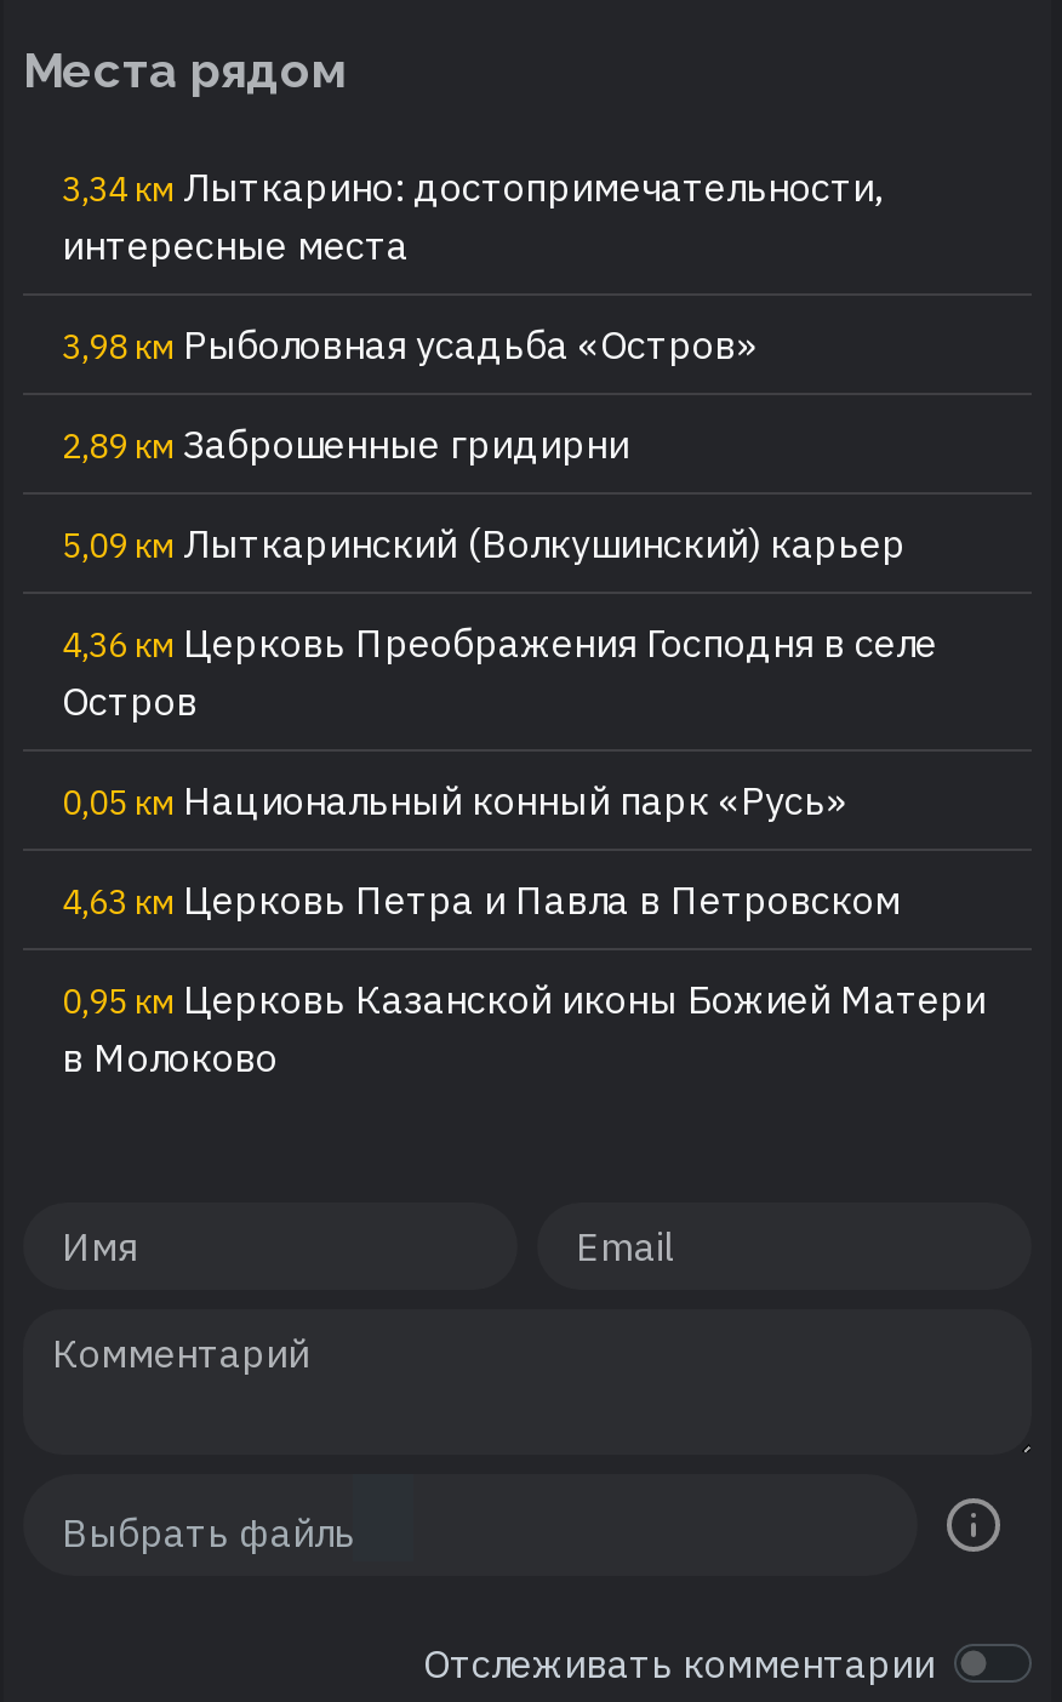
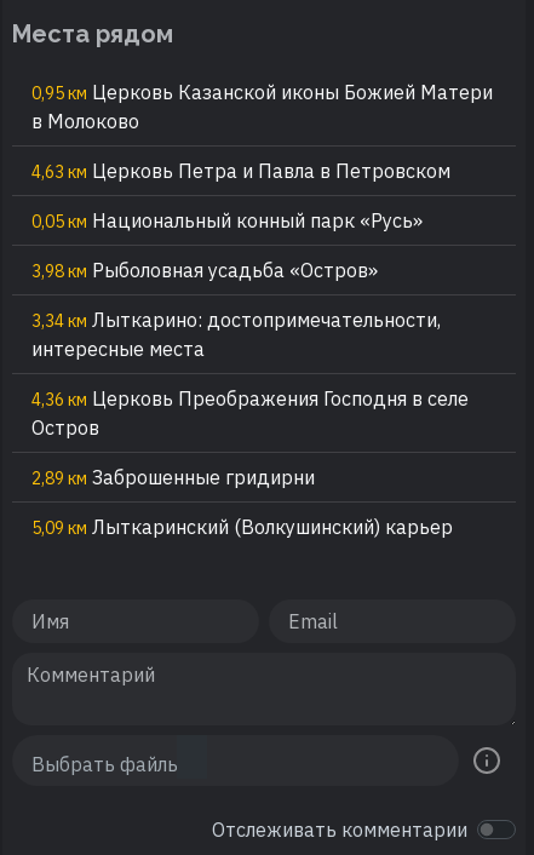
moved [62,163,937,924] -> [31,159,469,539]: 4,63 км Церковь Петра и Павла в Петровском | 0,05 км Национальный конный парк «Русь» | 3,98 км Рыболовная усадьба «Остров» | ... | 2,89 км Заброшенные гридирни | 5,09 км Лыткаринский (Волкушинский) карьер
moved [62,975,986,1082] -> [31,80,493,133]: 0,95 км Церковь Казанской иконы Божией Матери | в Молоково

